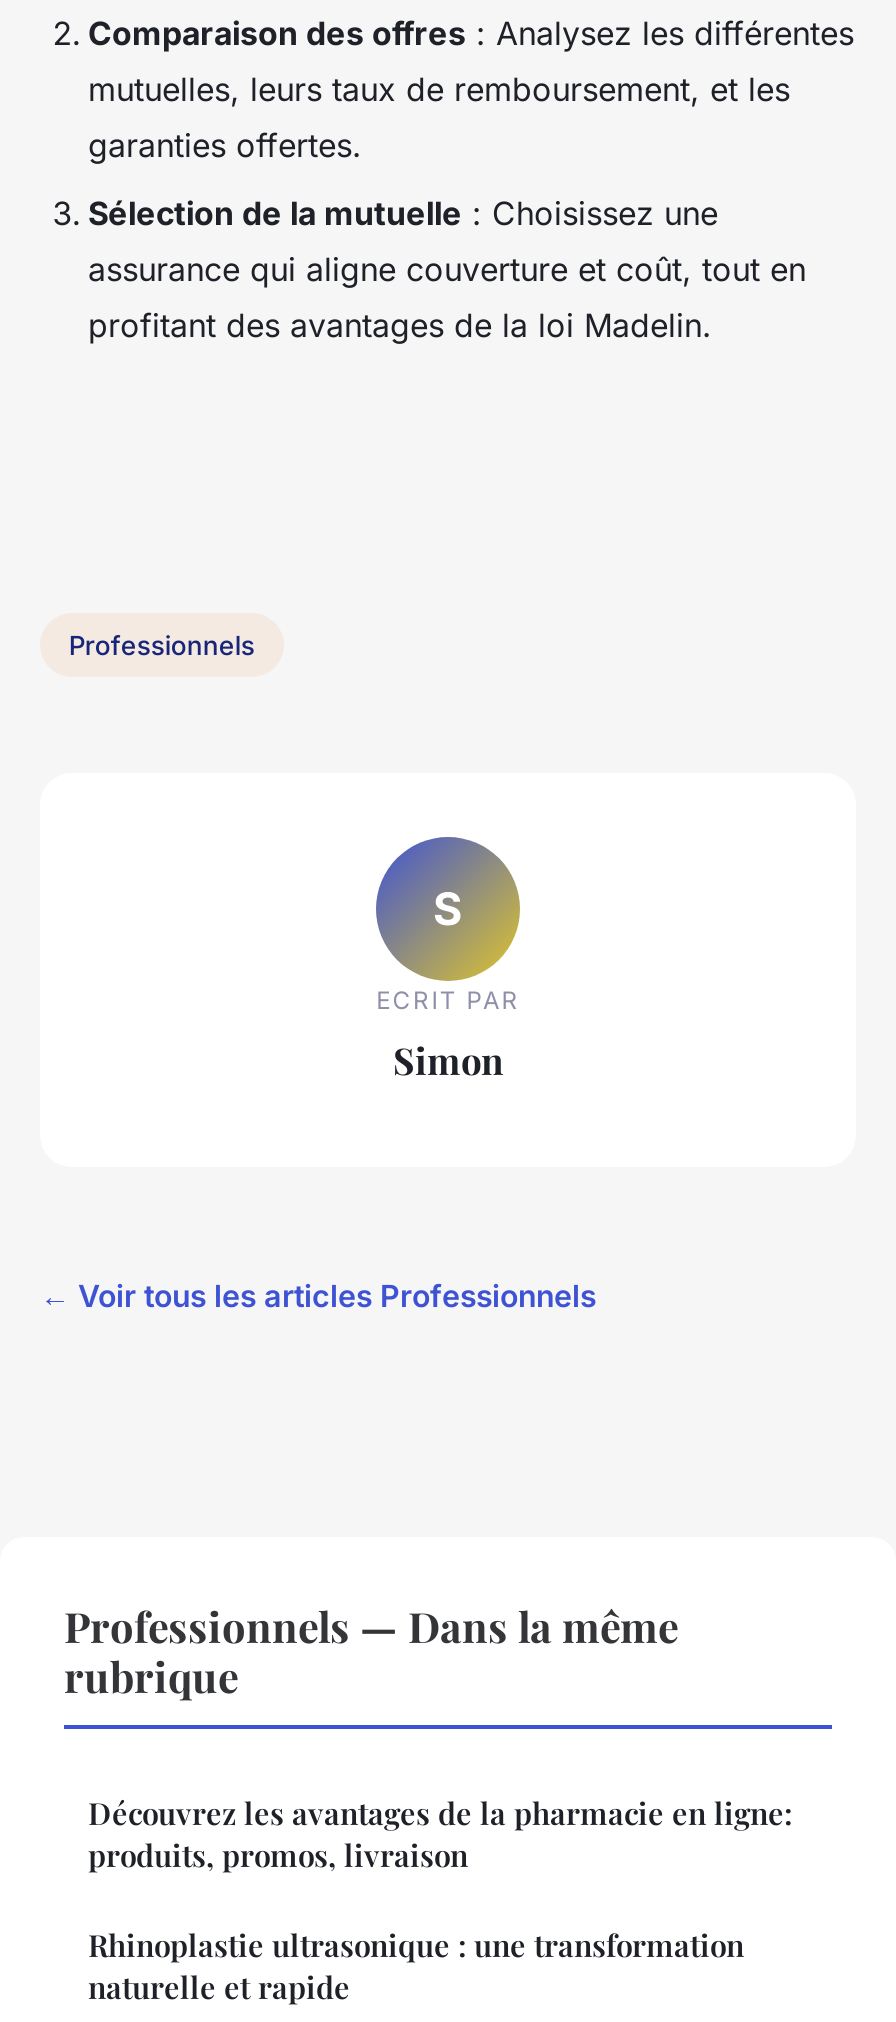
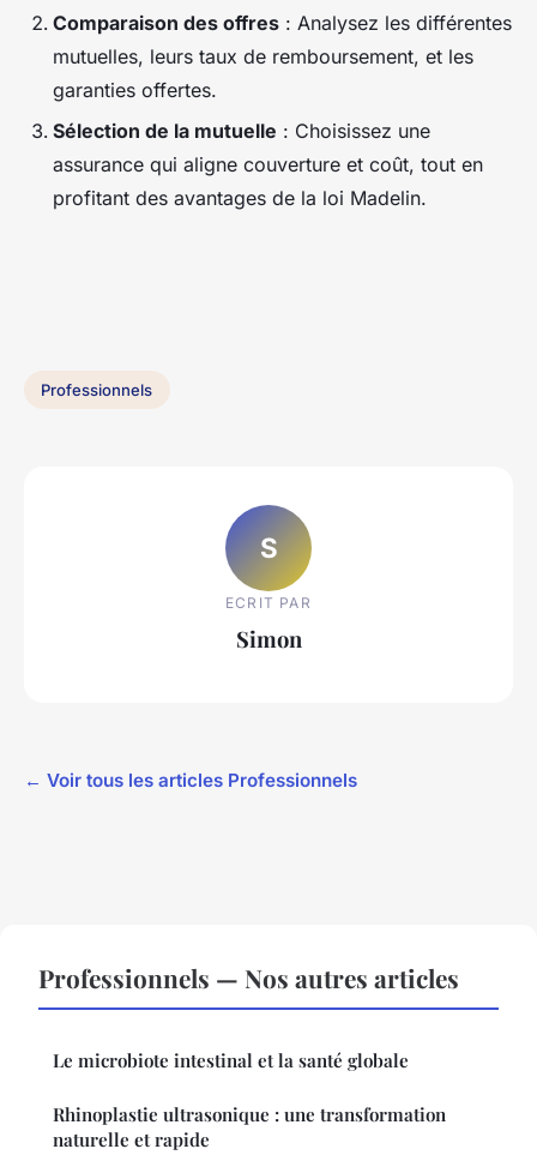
[64,1597,678,1703] Professionnels — Dans la même | rubrique -> [38,961,459,994] Professionnels — Nos autres articles
[88,1793,792,1875] Découvrez les avantages de la pharmacie en ligne: | produits, promos, livraison -> [53,1048,409,1072] Le microbiote intestinal et la santé globale

